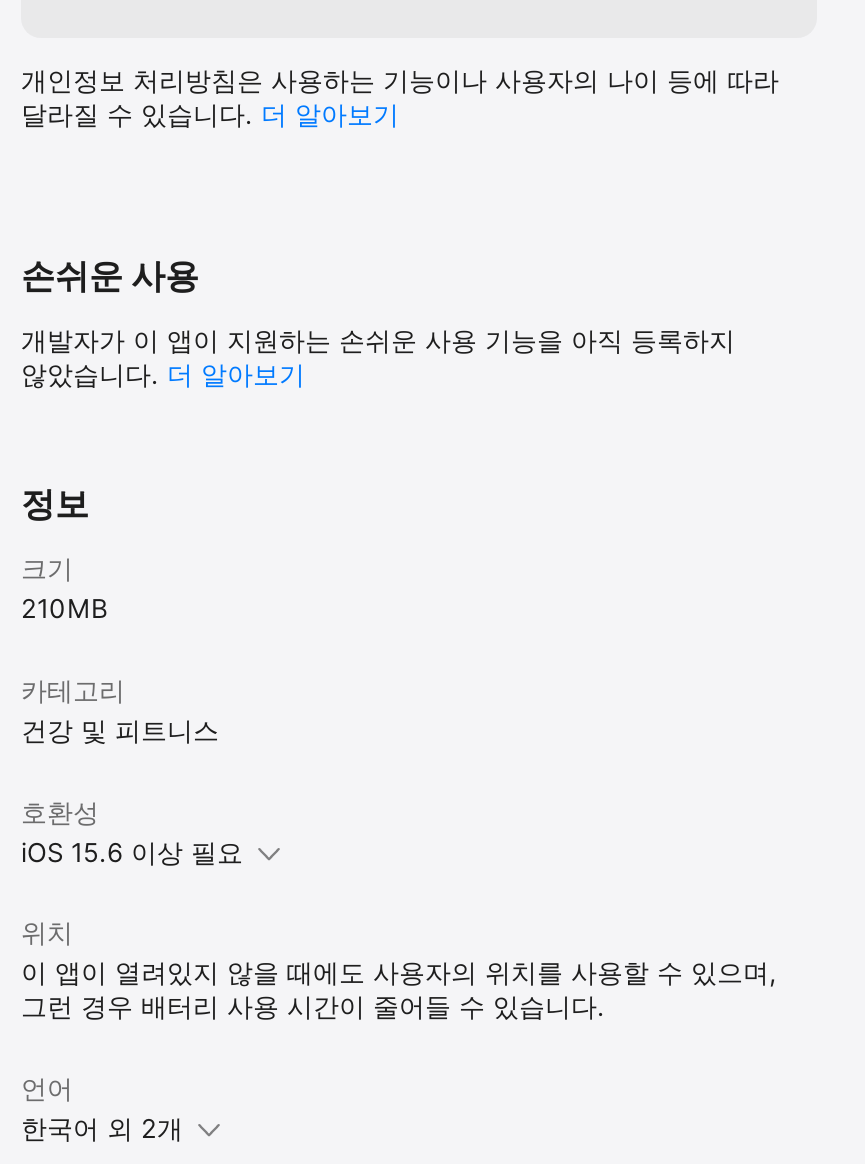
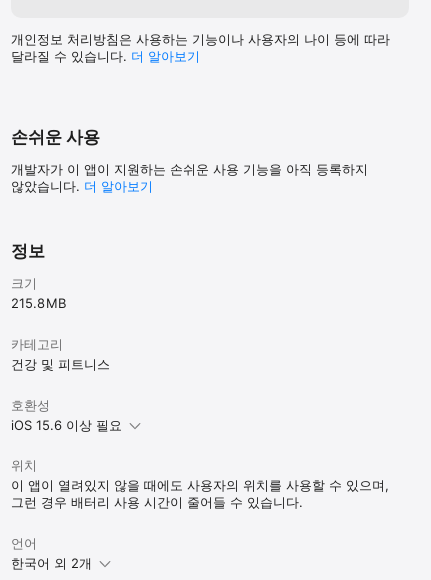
[21,592,107,624] 210 MB -> [11,295,66,311] 215.8 MB

